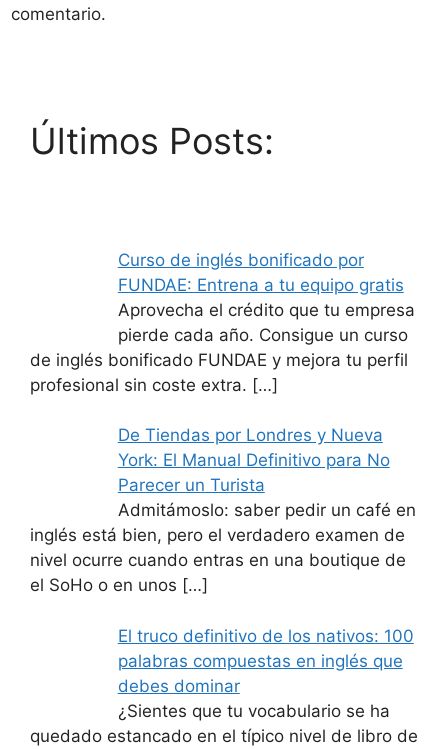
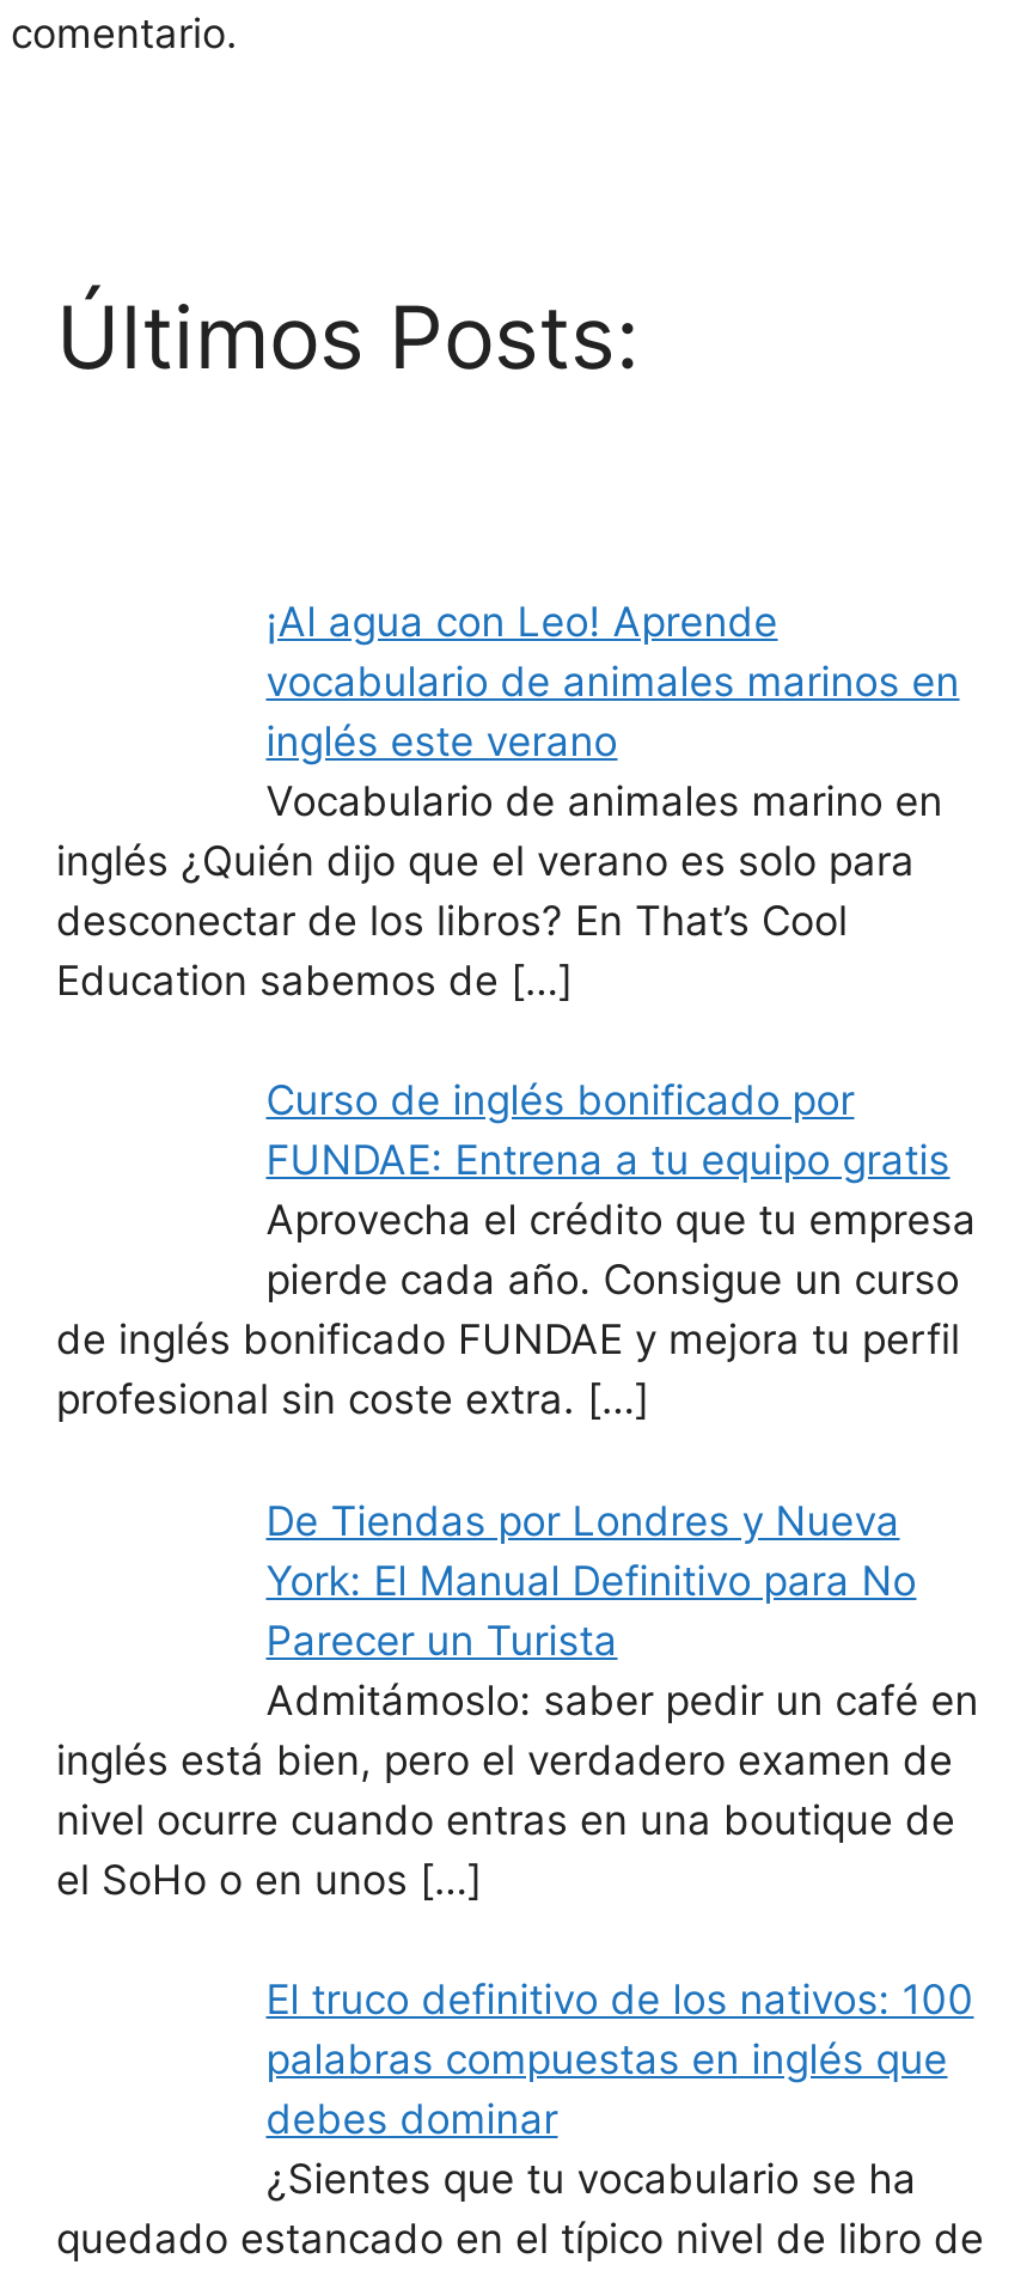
none -> [56,598,960,1005] ¡Al agua con Leo! Aprende | vocabulario de animales marinos en | inglés este verano | Vocabulario de animales marino en | inglés ¿Quién dijo que el verano es solo para | desconectar de los libros? En That’s Cool | Education sabemos de […]

